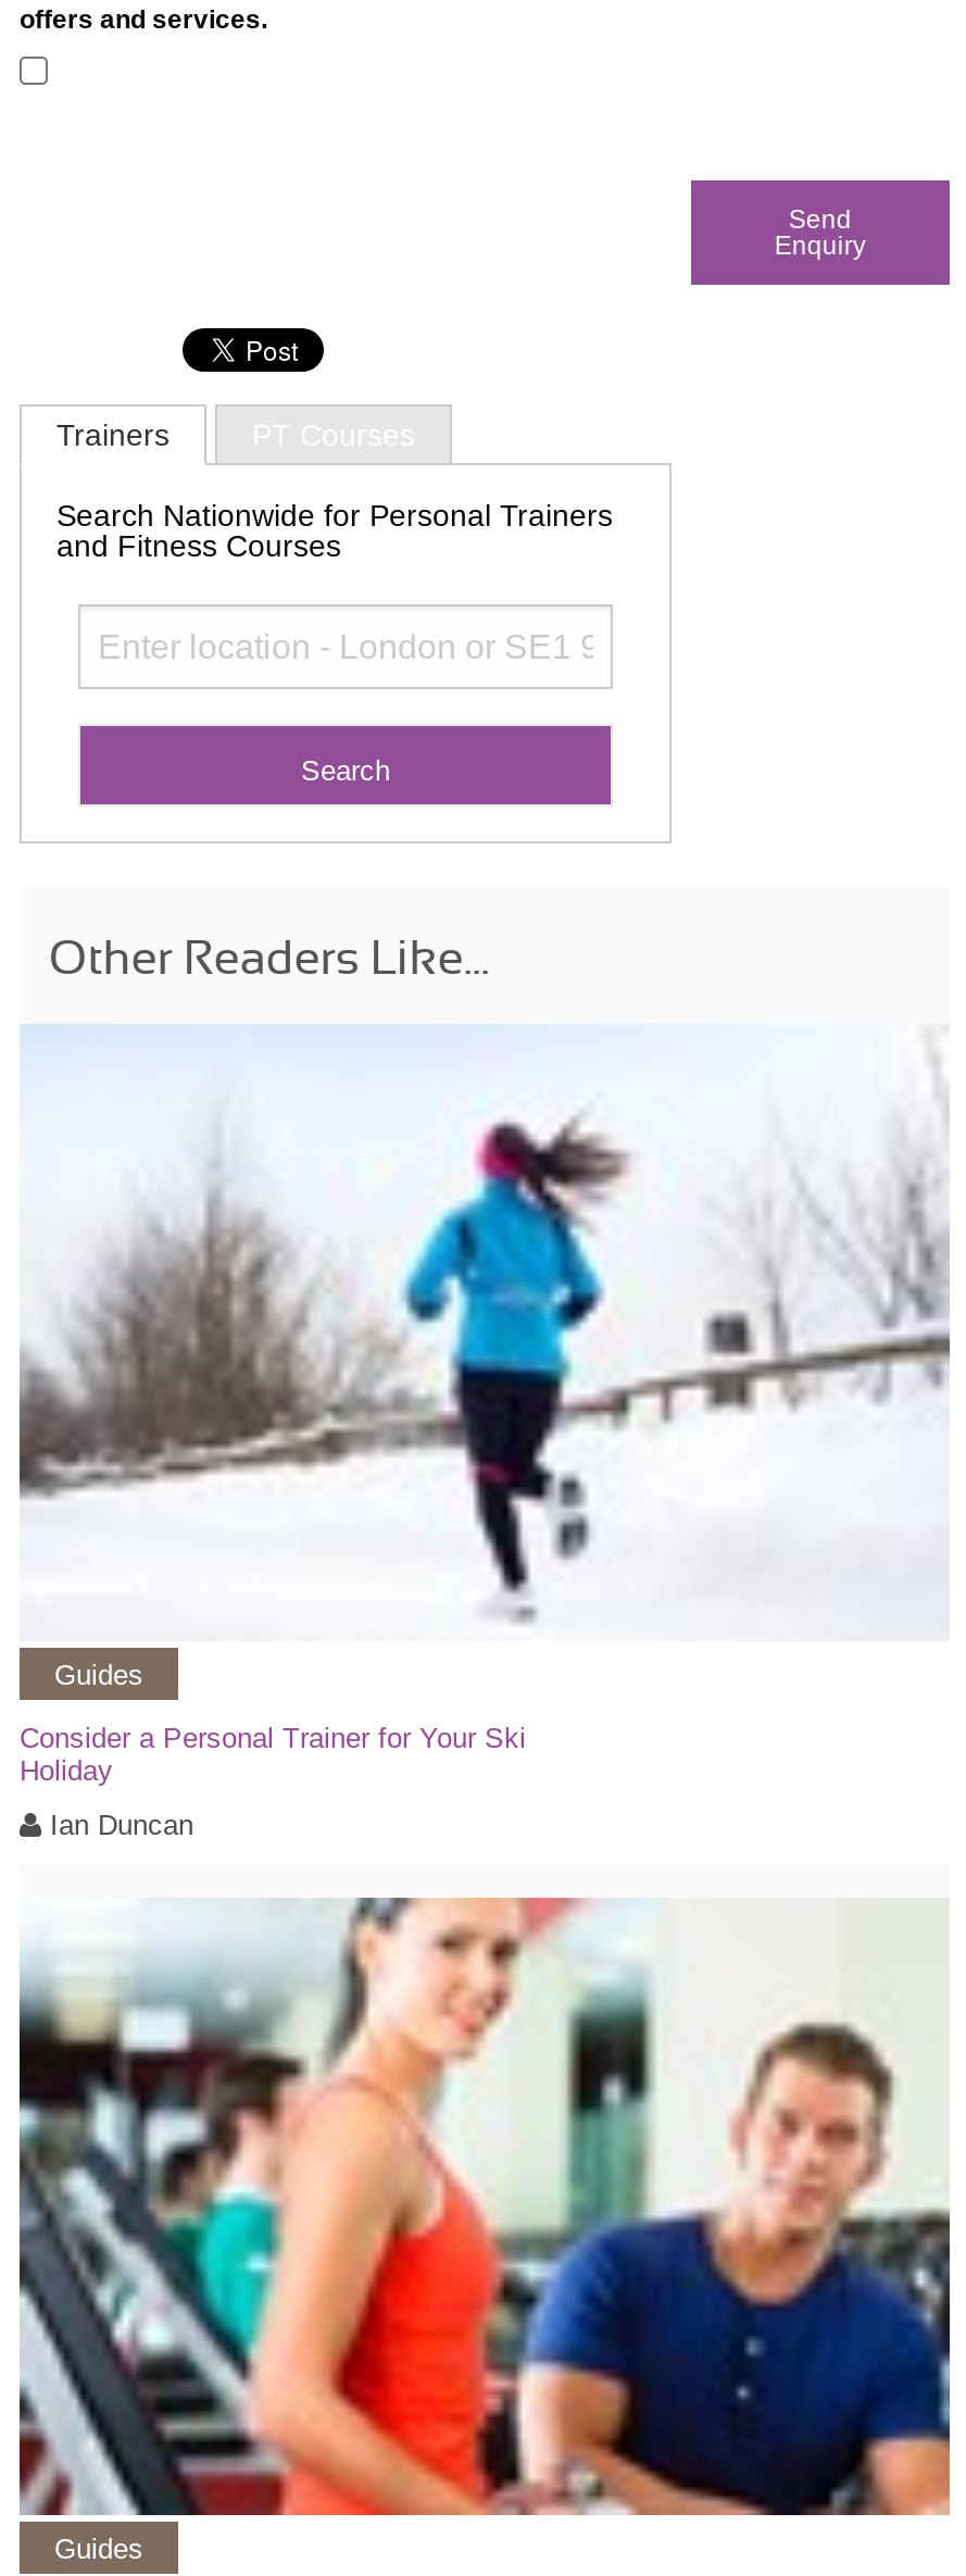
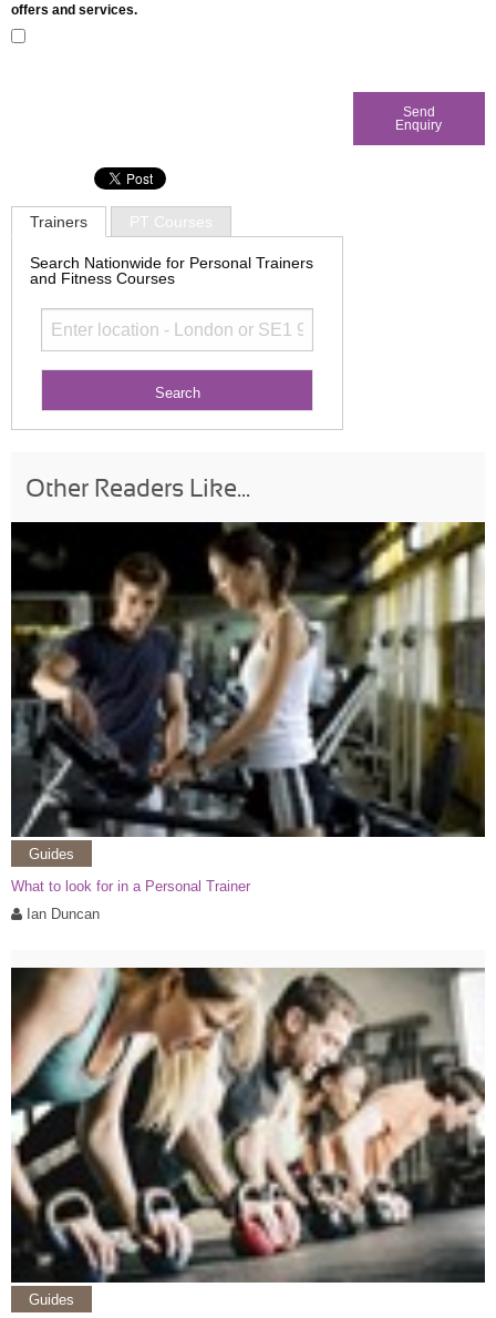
[17,1024,950,1786] [image] | Consider a Personal Trainer for Your Ski | Holiday -> [10,521,486,894] [image] | What to look for in a Personal Trainer
[17,1896,952,2517] [image] -> [10,967,486,1284] [image]

